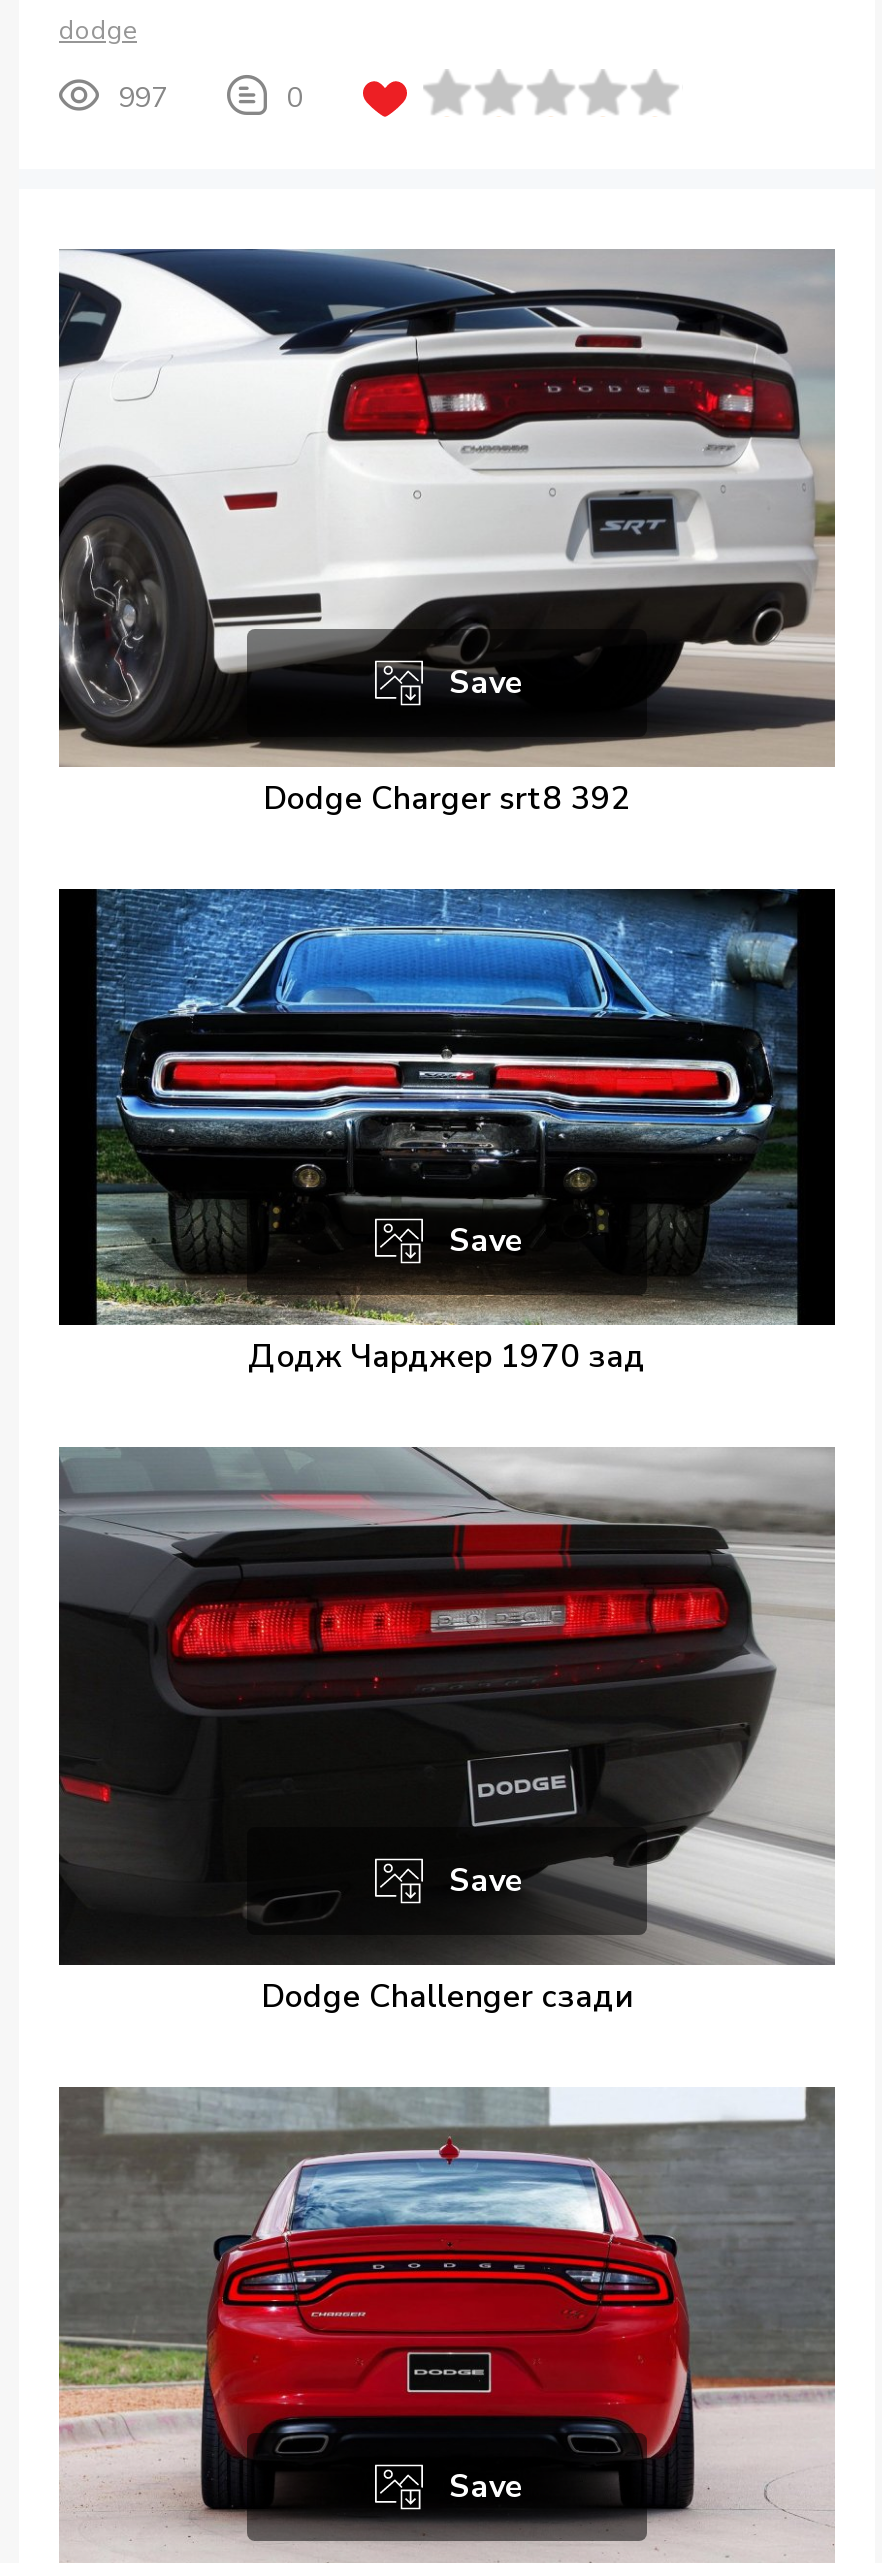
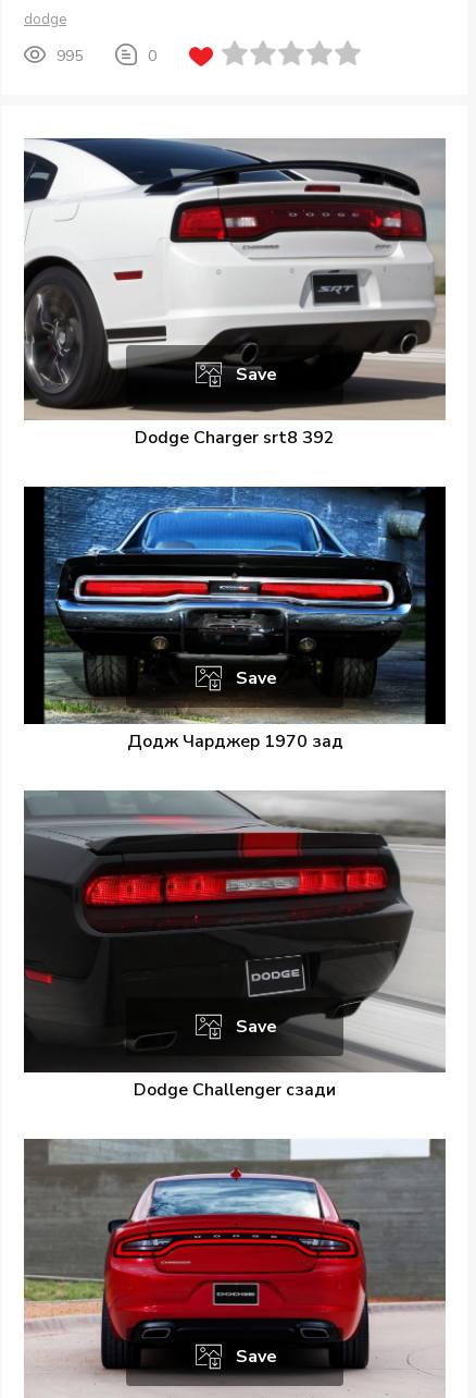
[119,79,167,117] 997 -> [57,46,83,66] 995

